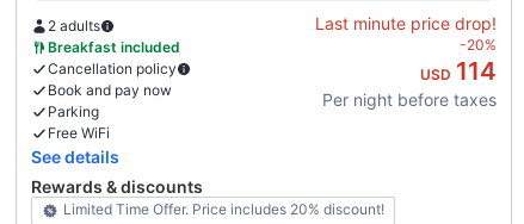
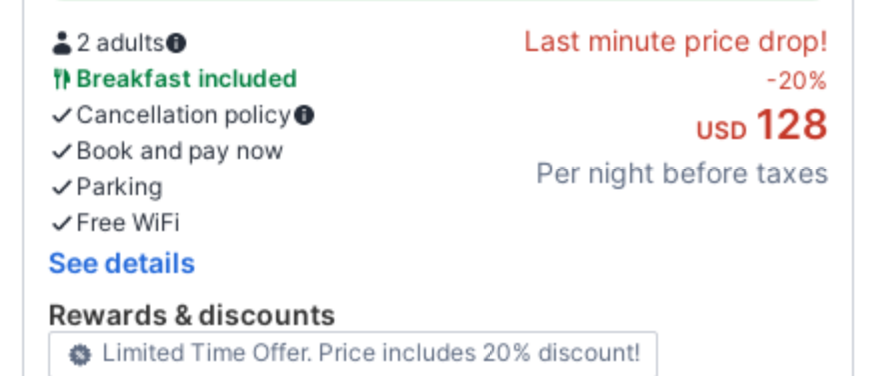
[420,56,497,86] USD 114 -> [696,99,828,149] USD 128

